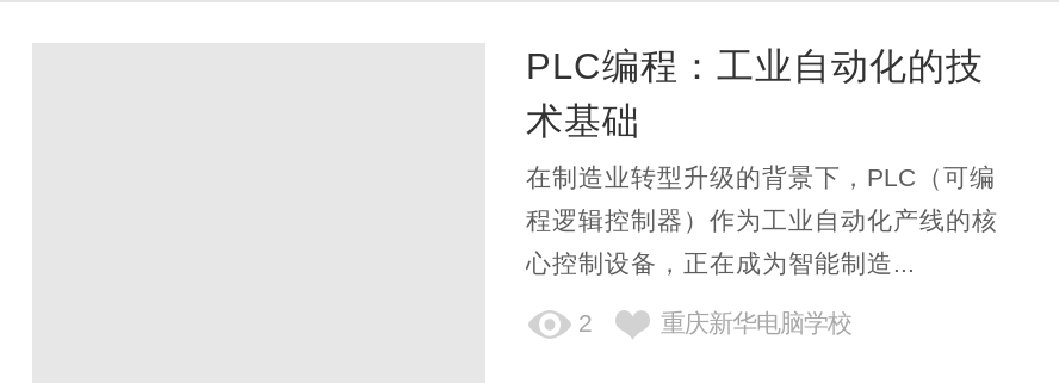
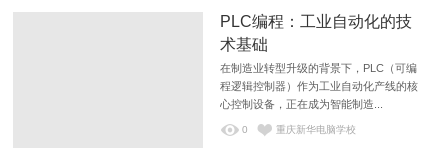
[578,310,593,336] 2 -> [242,124,248,135] 0

